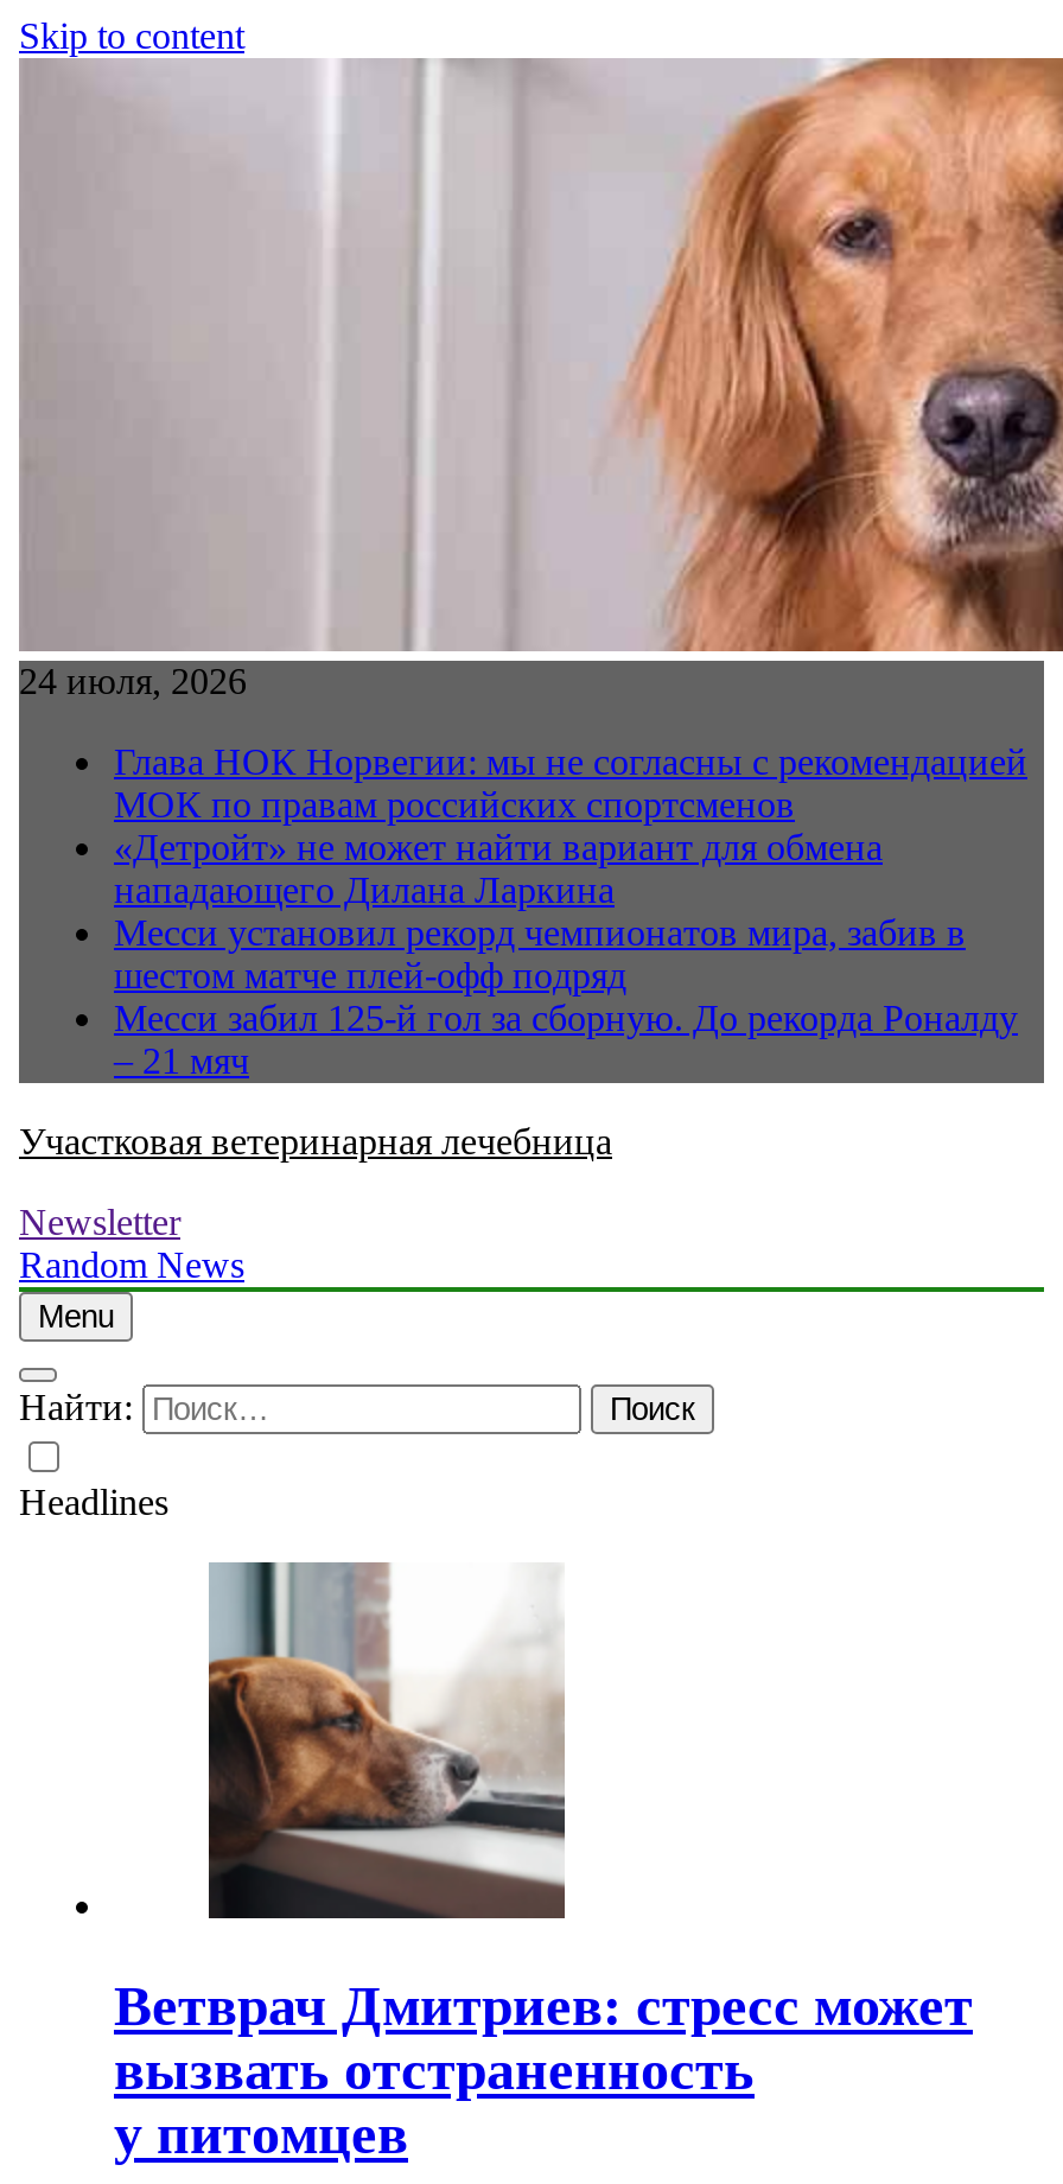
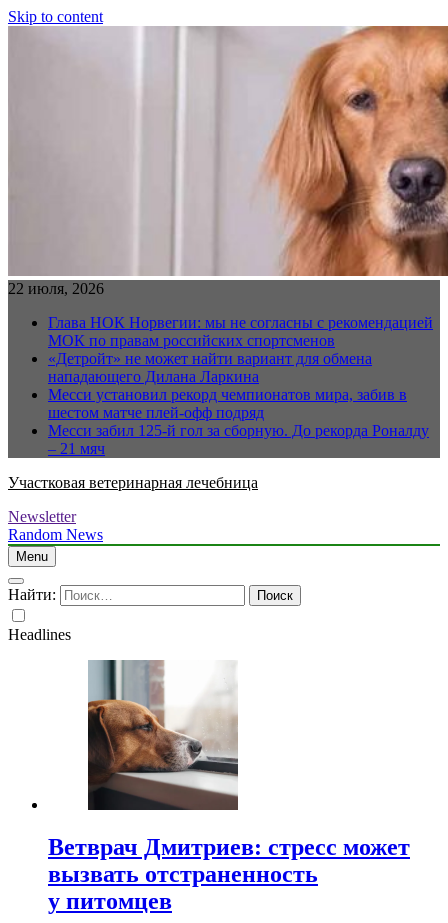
[19,661,247,701] 24 июля, 2026 -> [8,280,104,297] 22 июля, 2026

